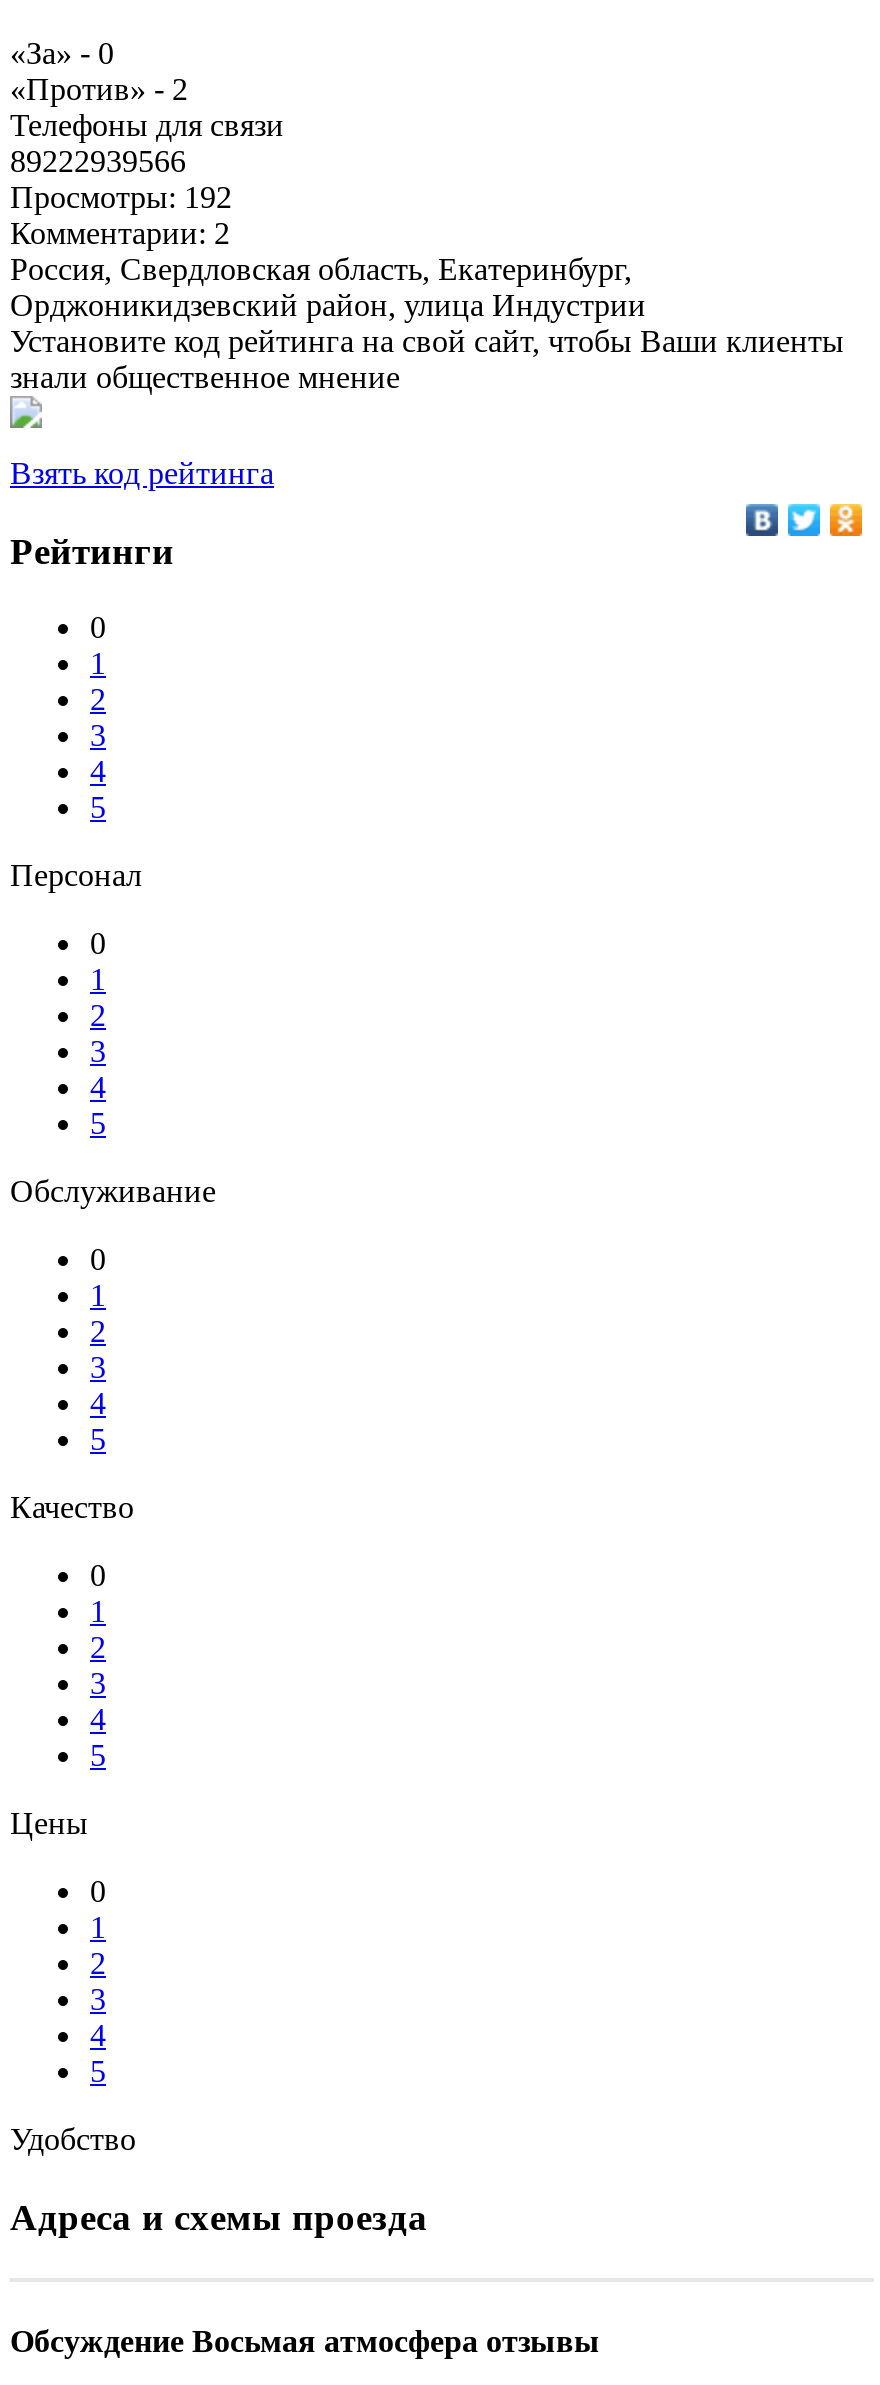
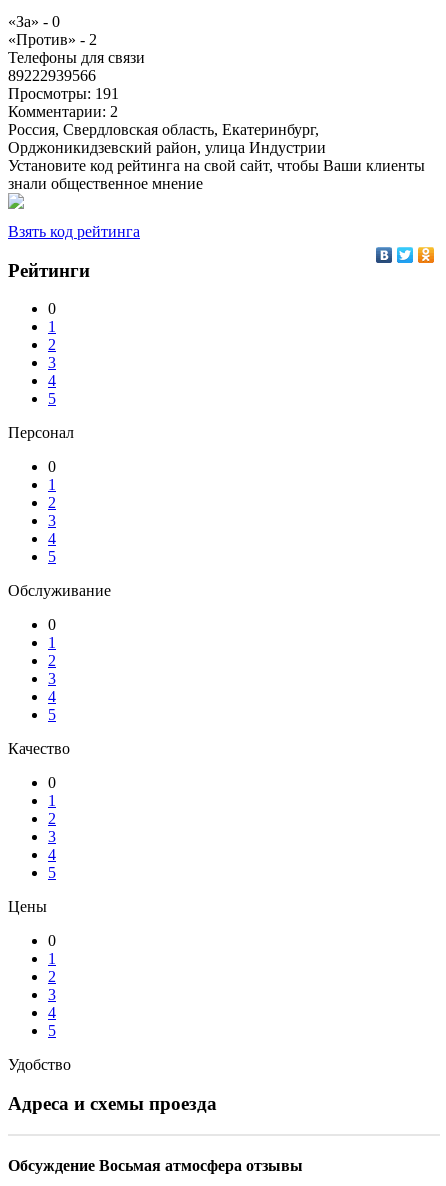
[10,180,232,214] Просмотры: 192 -> [8,85,119,102] Просмотры: 191

